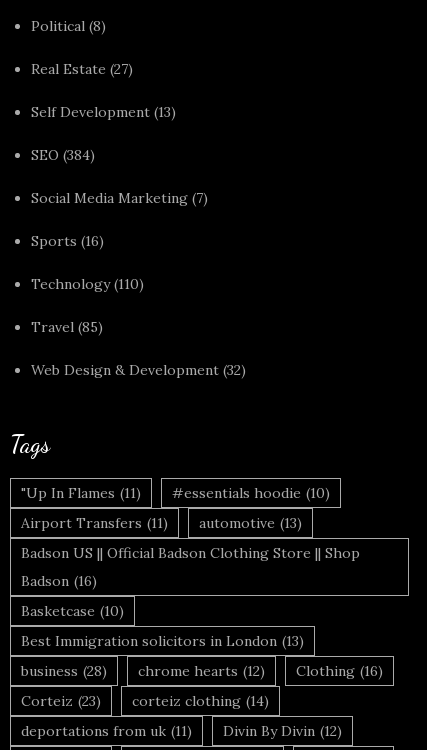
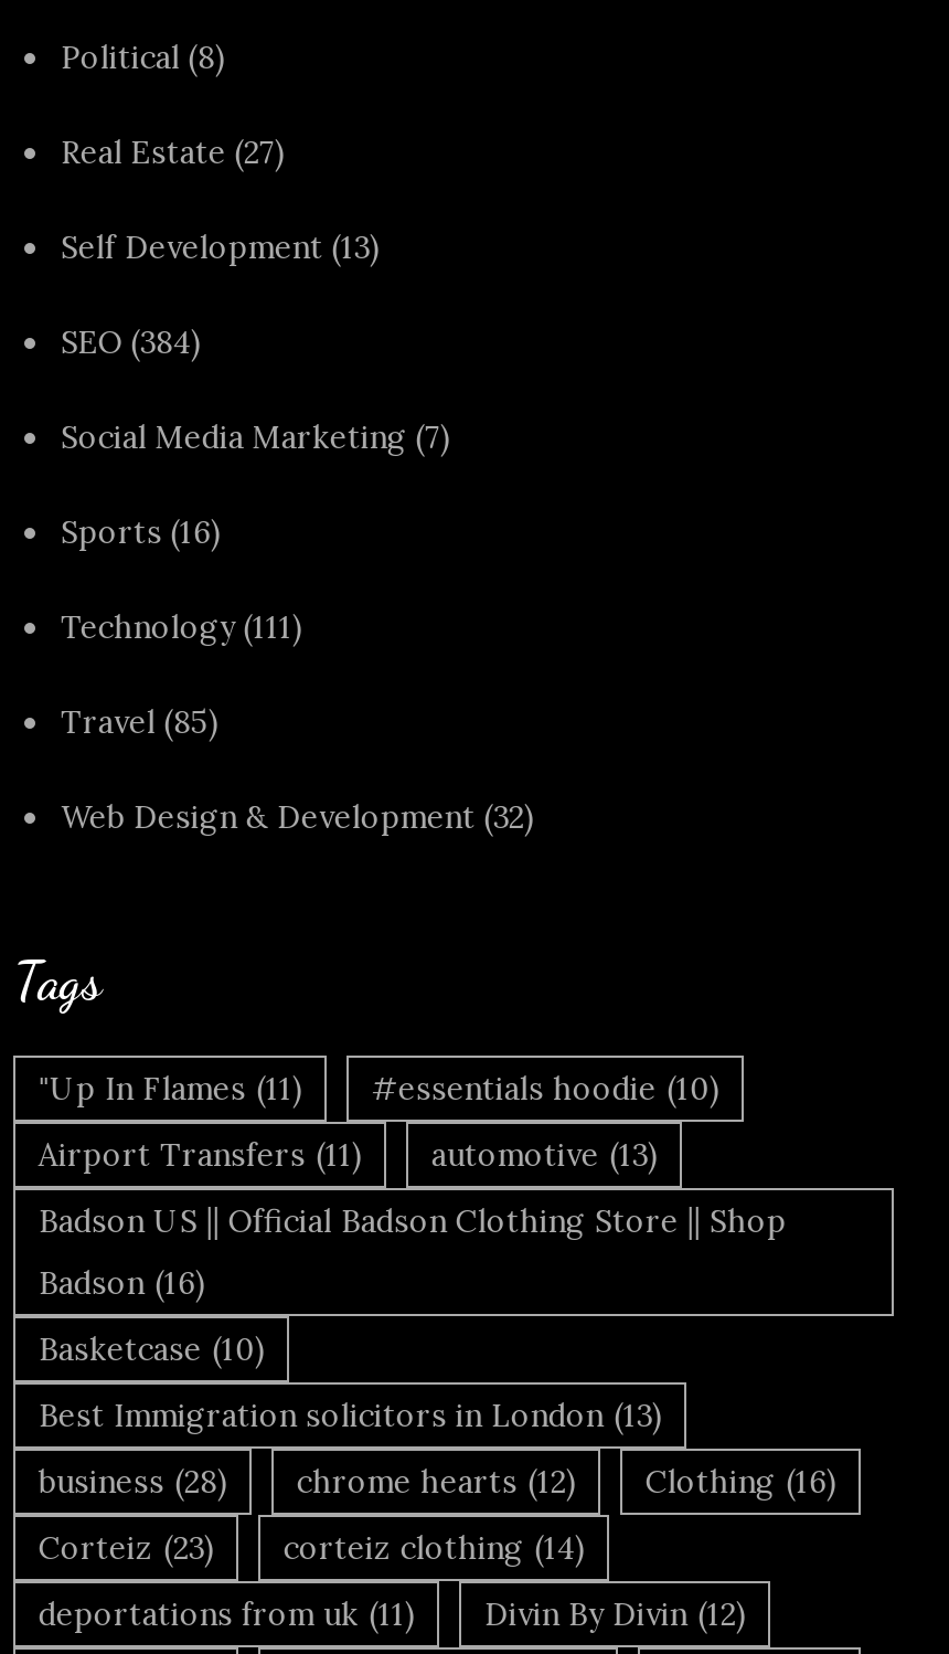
[31,275,144,293] Technology (110) -> [60,608,303,647] Technology (111)

